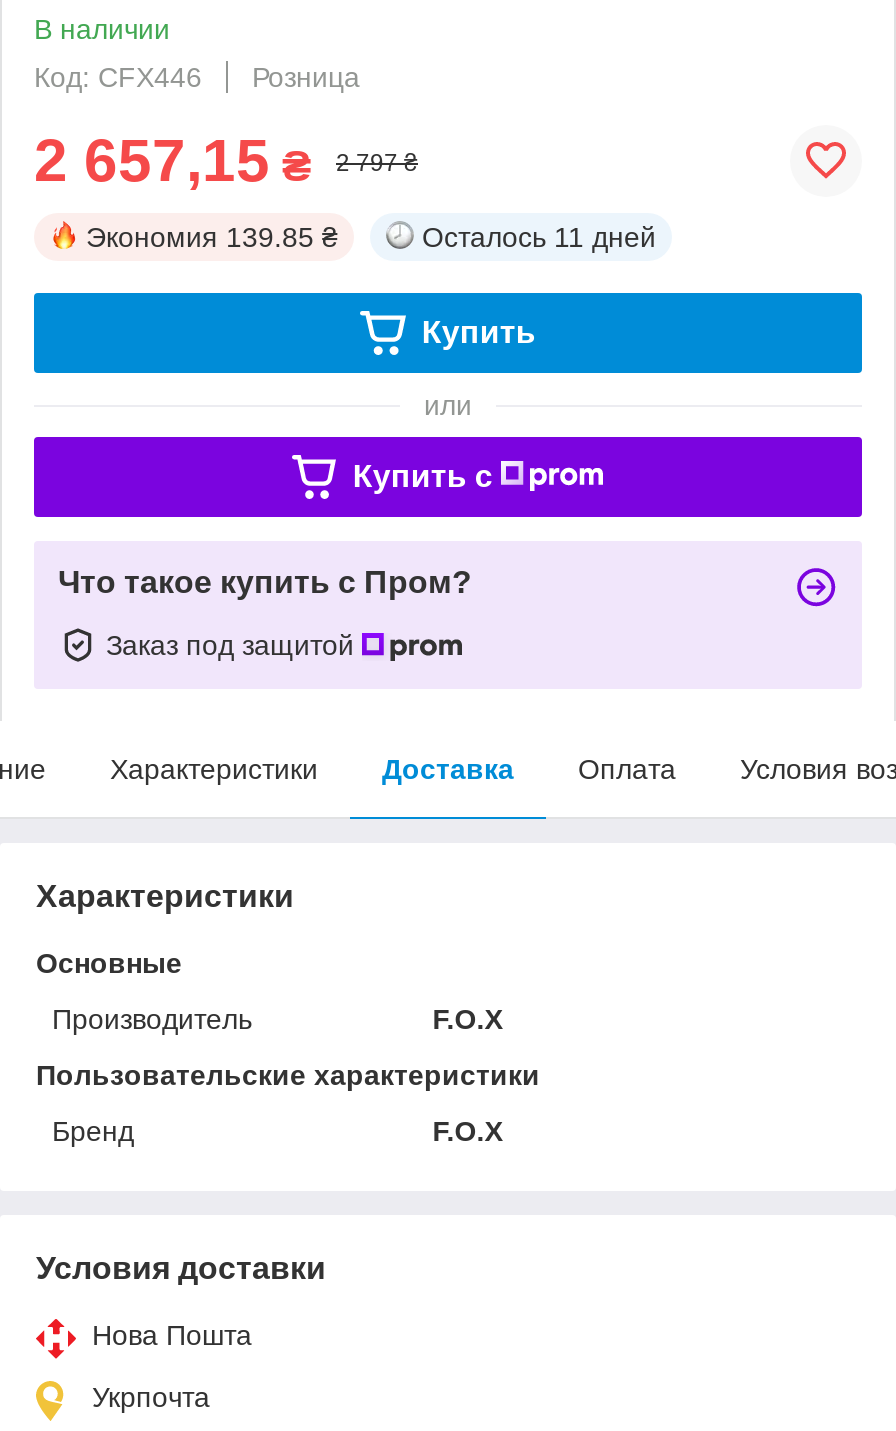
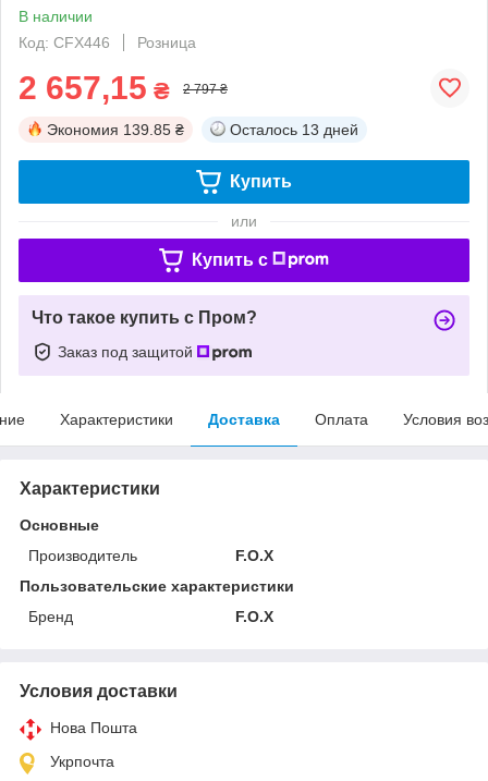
[422,221,656,253] Осталось 11 дней -> [230,121,358,138] Осталось 13 дней

